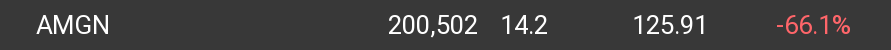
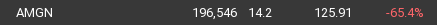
[388,10,548,40] 200,502 14.2 -> [192,5,272,20] 196,546 14.2
[776,10,852,40] -66.1% -> [386,5,424,20] -65.4%

